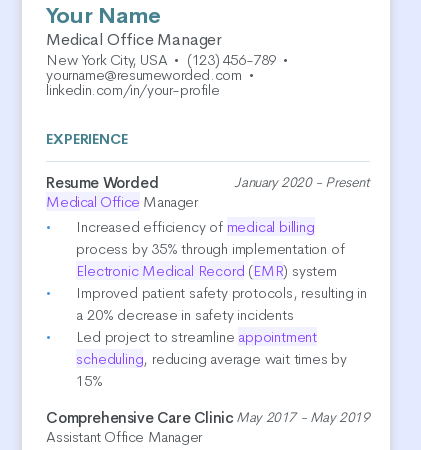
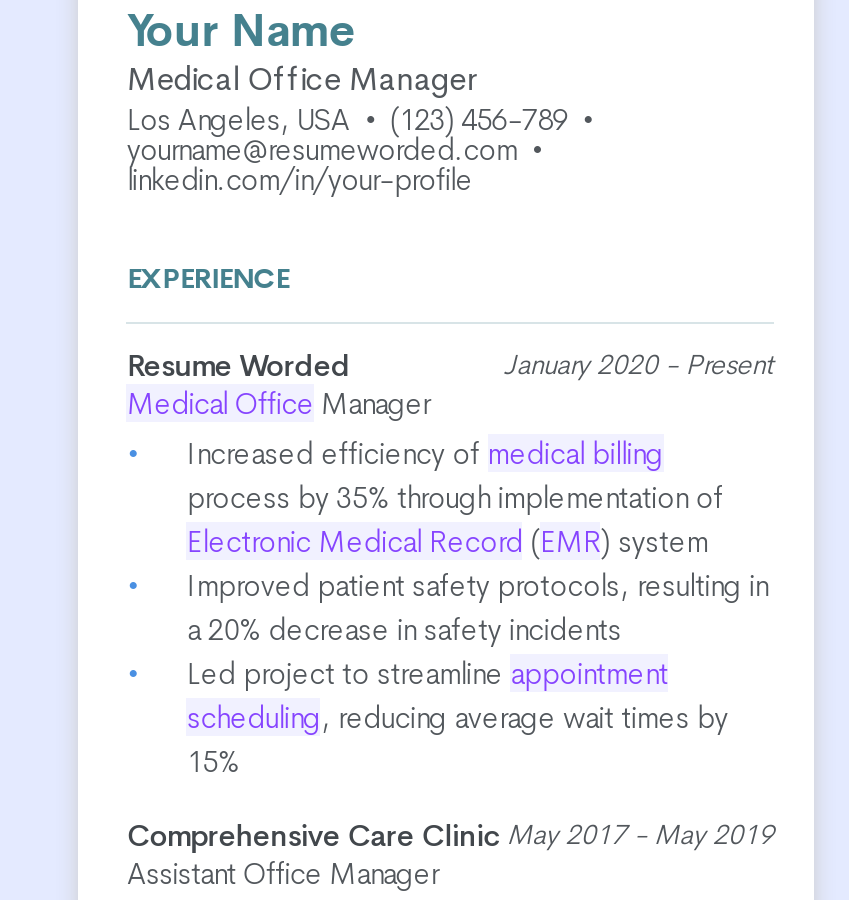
[46,50,292,69] New York City, USA • (123) 456-789 • -> [127,99,600,137] Los Angeles, USA • (123) 456-789 •

